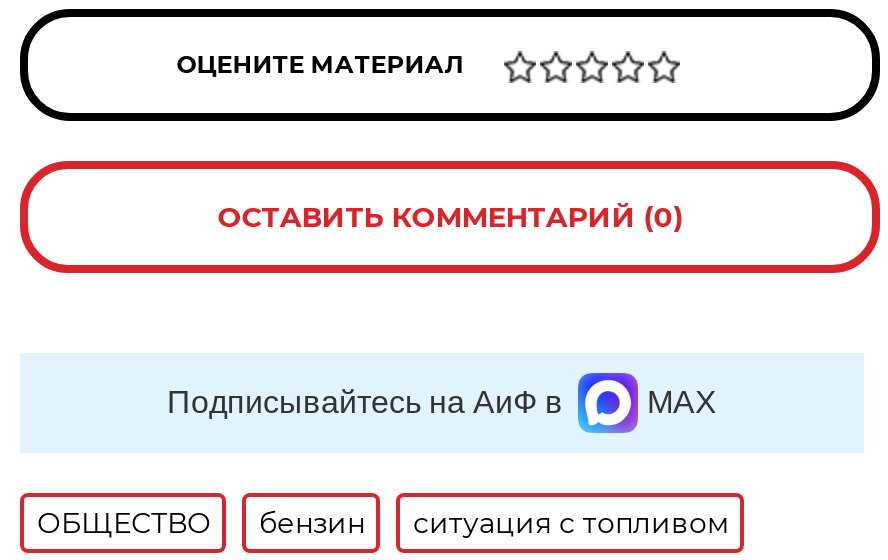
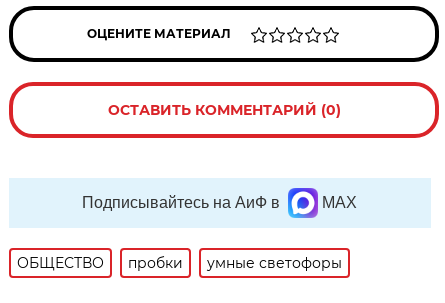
[259,505,729,541] бензин | ситуация с топливом -> [128,254,342,272] пробки | умные светофоры

